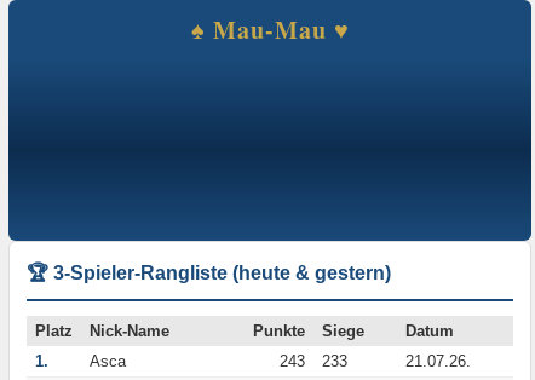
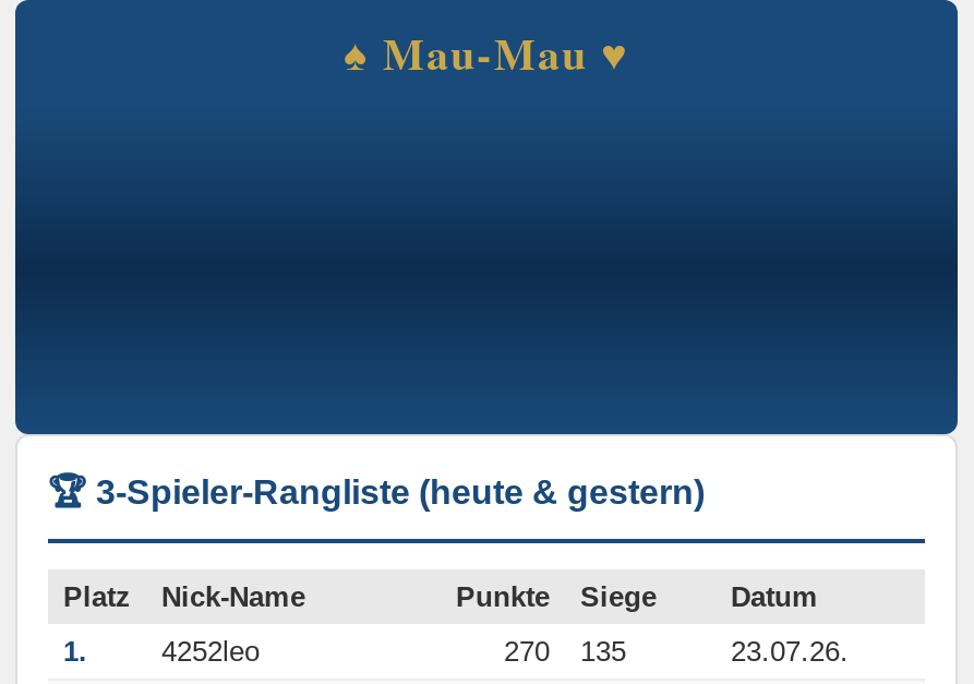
[90,352,471,370] Asca | 243 | 233 | 21.07.26. -> [161,635,849,668] 4252leo | 270 | 135 | 23.07.26.

